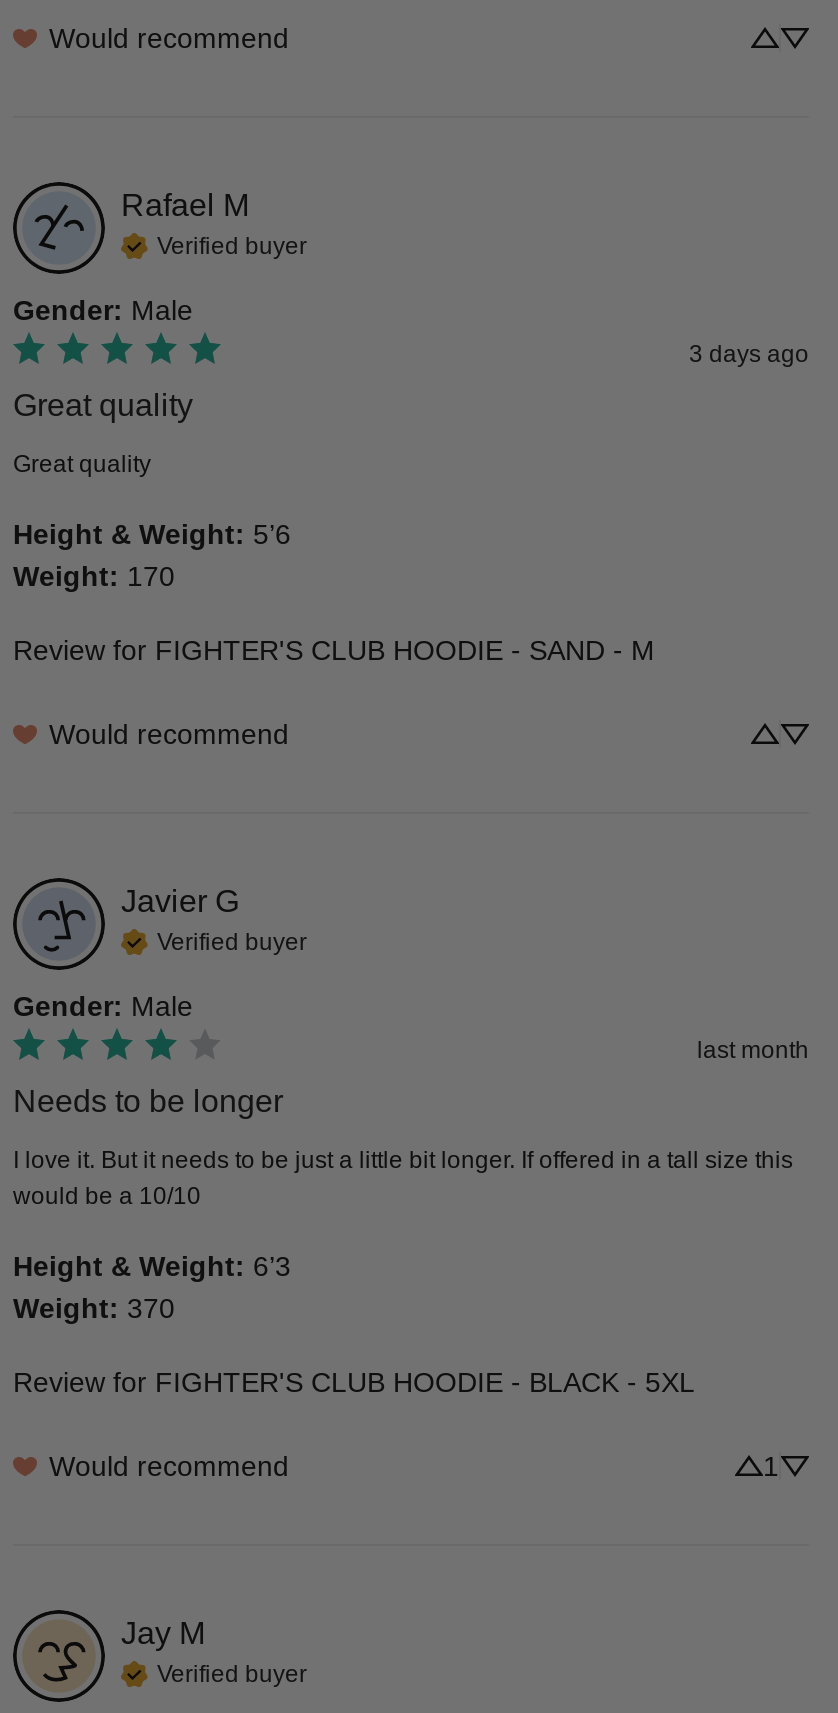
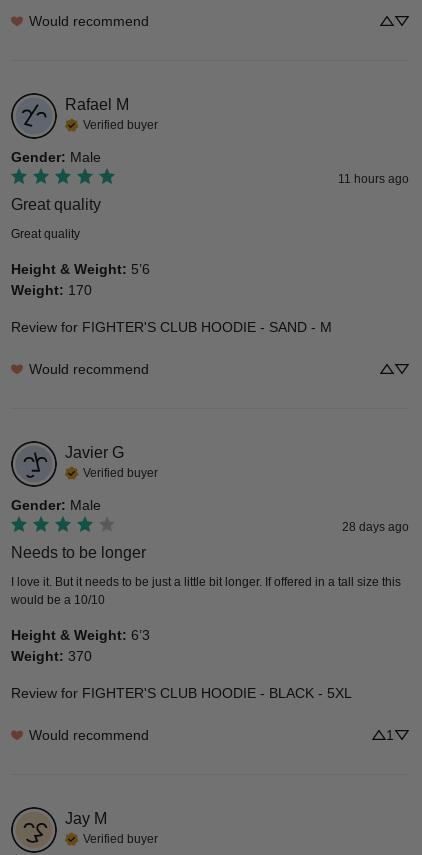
[689,340,809,368] 3 days ago -> [338,172,409,186] 11 hours ago
[697,1036,809,1064] last month -> [342,520,409,534] 28 days ago

